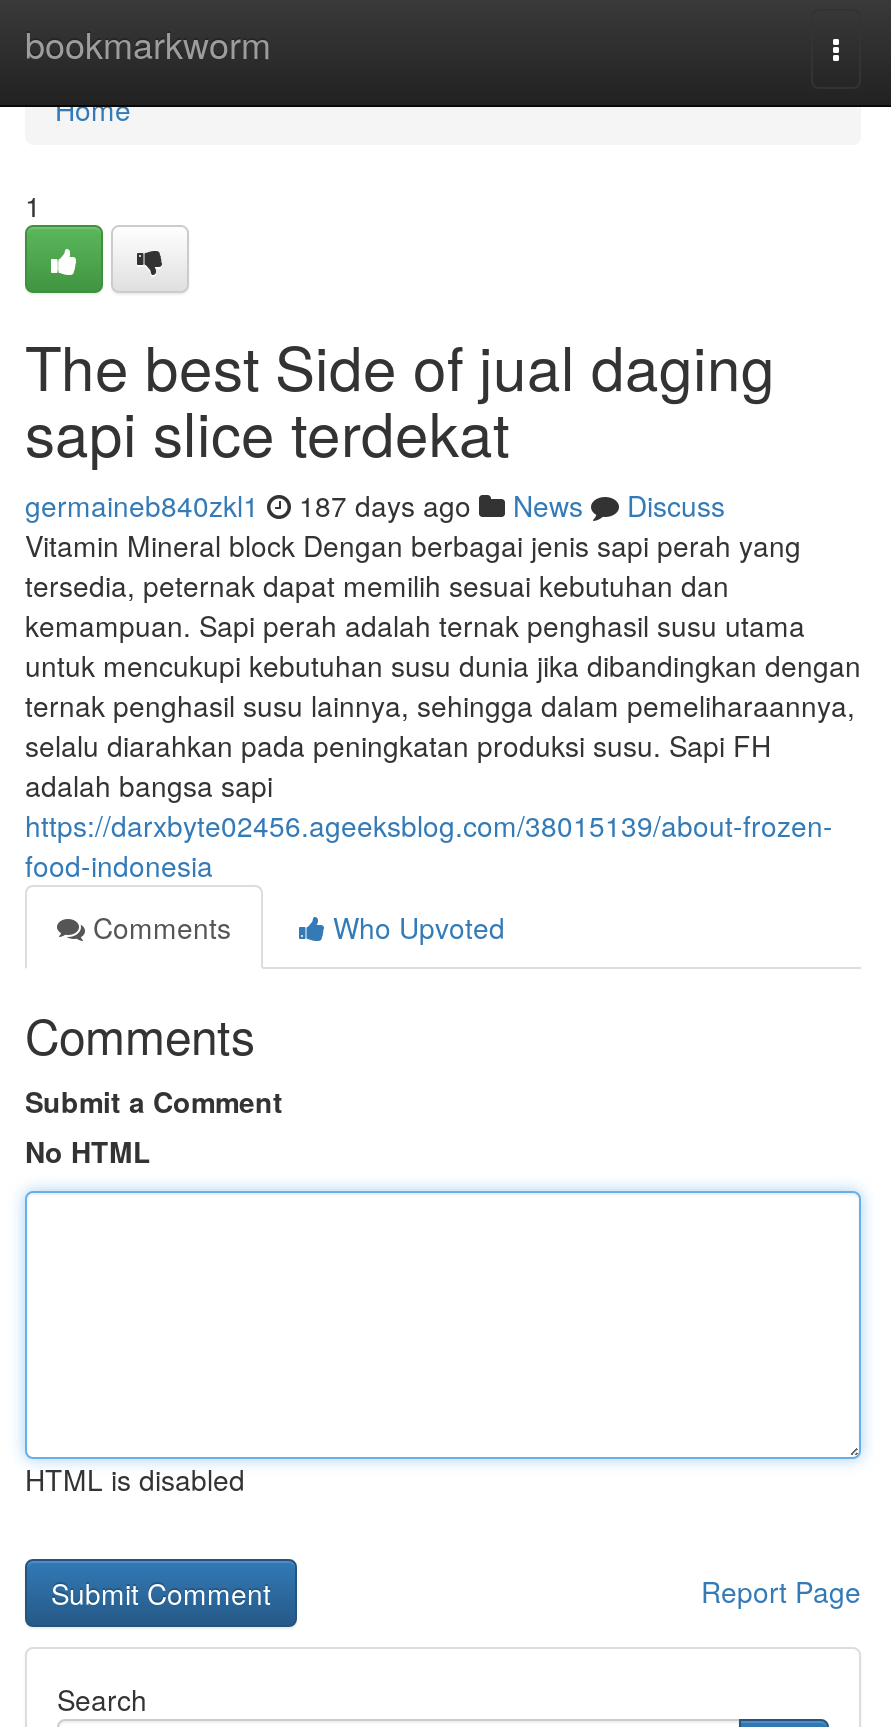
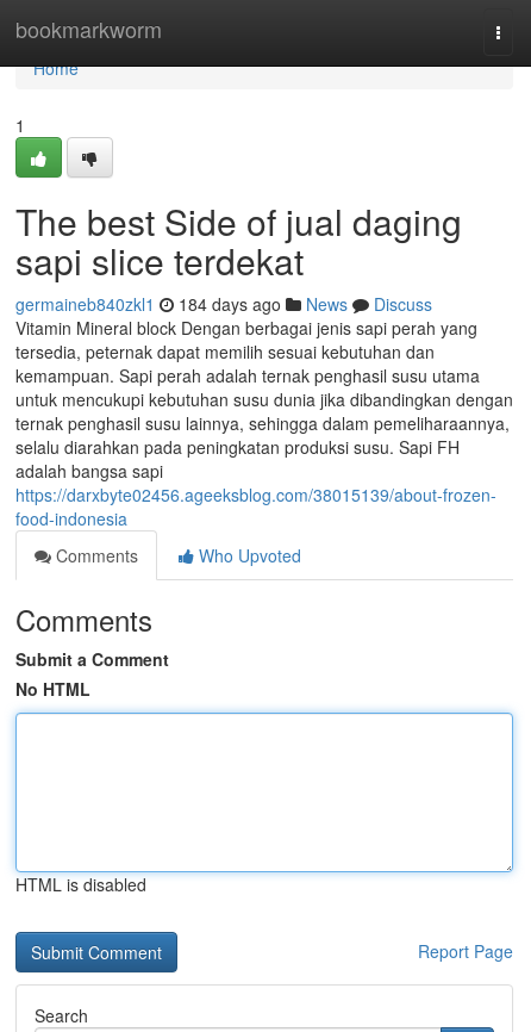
[25,485,725,525] germaineb840zkl1 187 days ago News Discuss -> [15,292,432,316] germaineb840zkl1 184 days ago News Discuss

